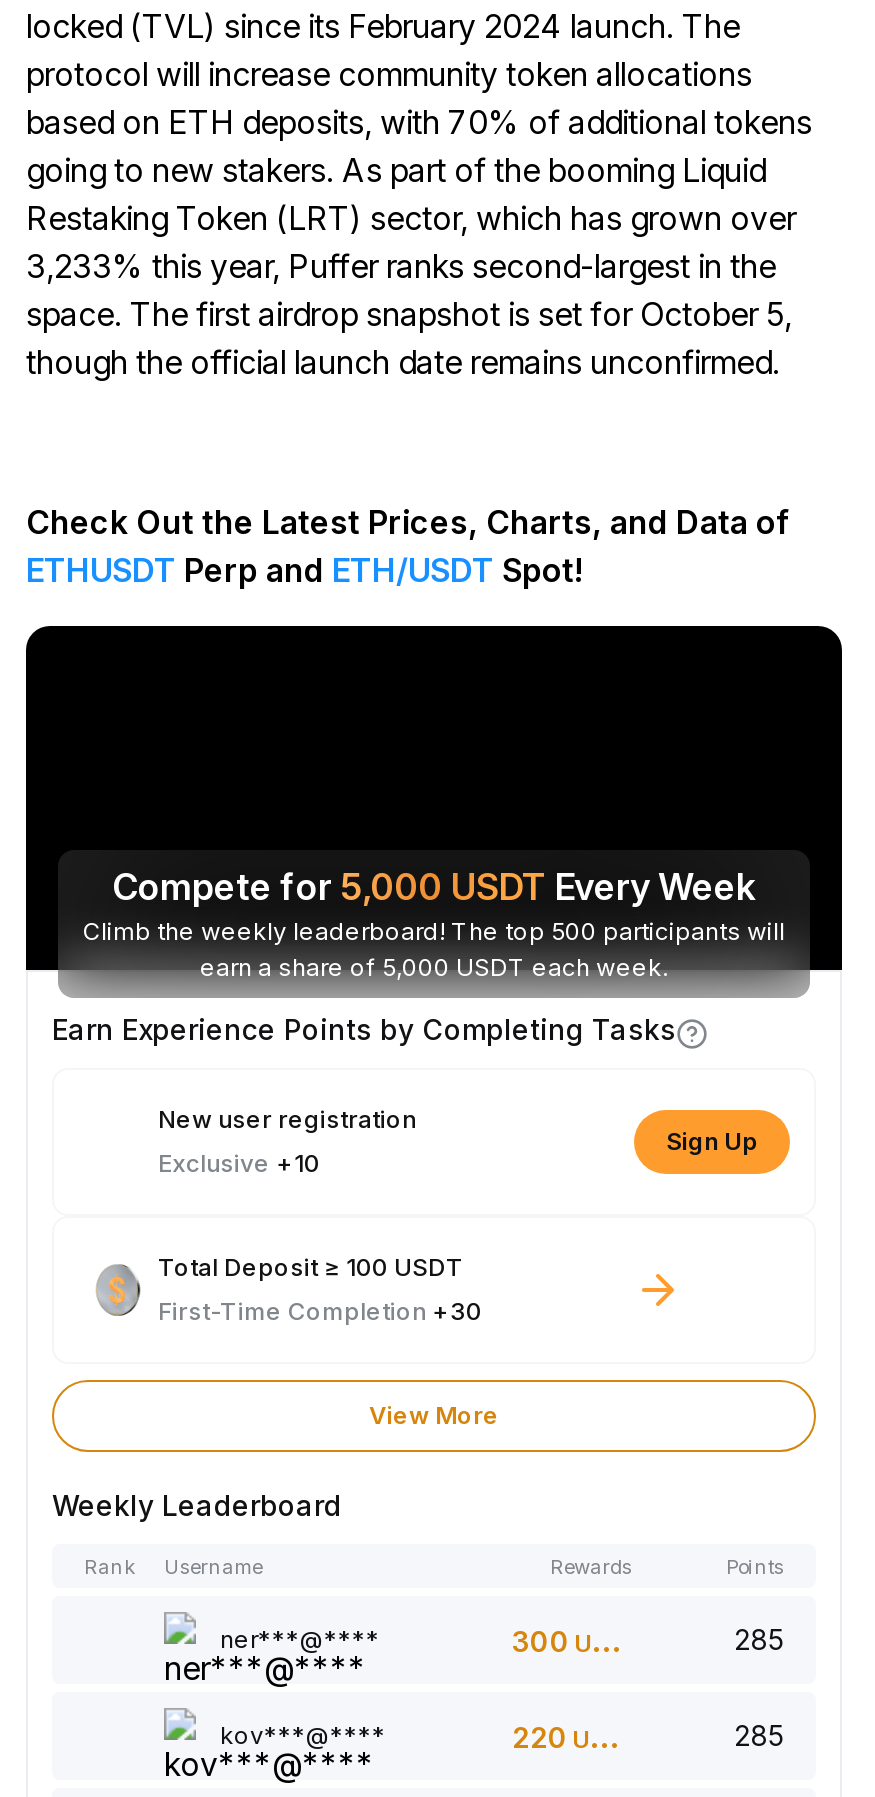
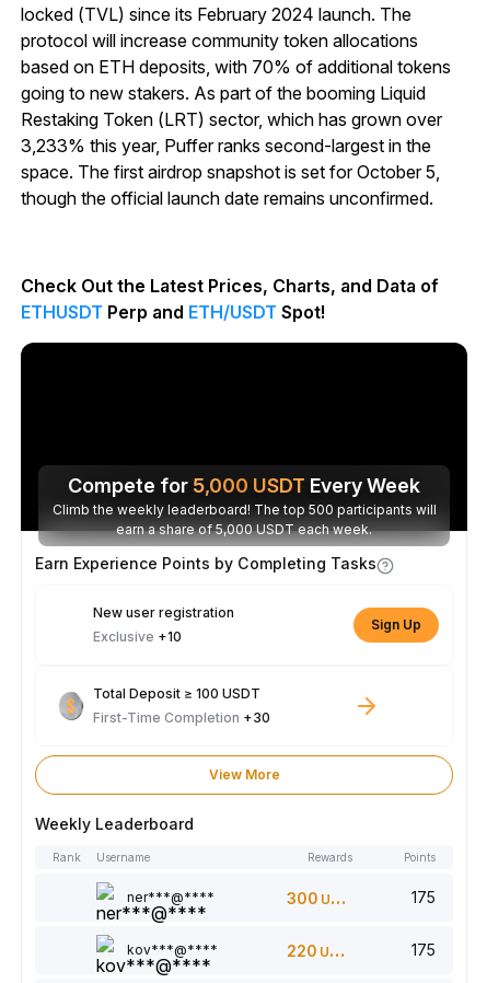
[734,1622,784,1656] 285 -> [411,888,436,906] 175
[734,1718,784,1752] 285 -> [411,940,436,959] 175

